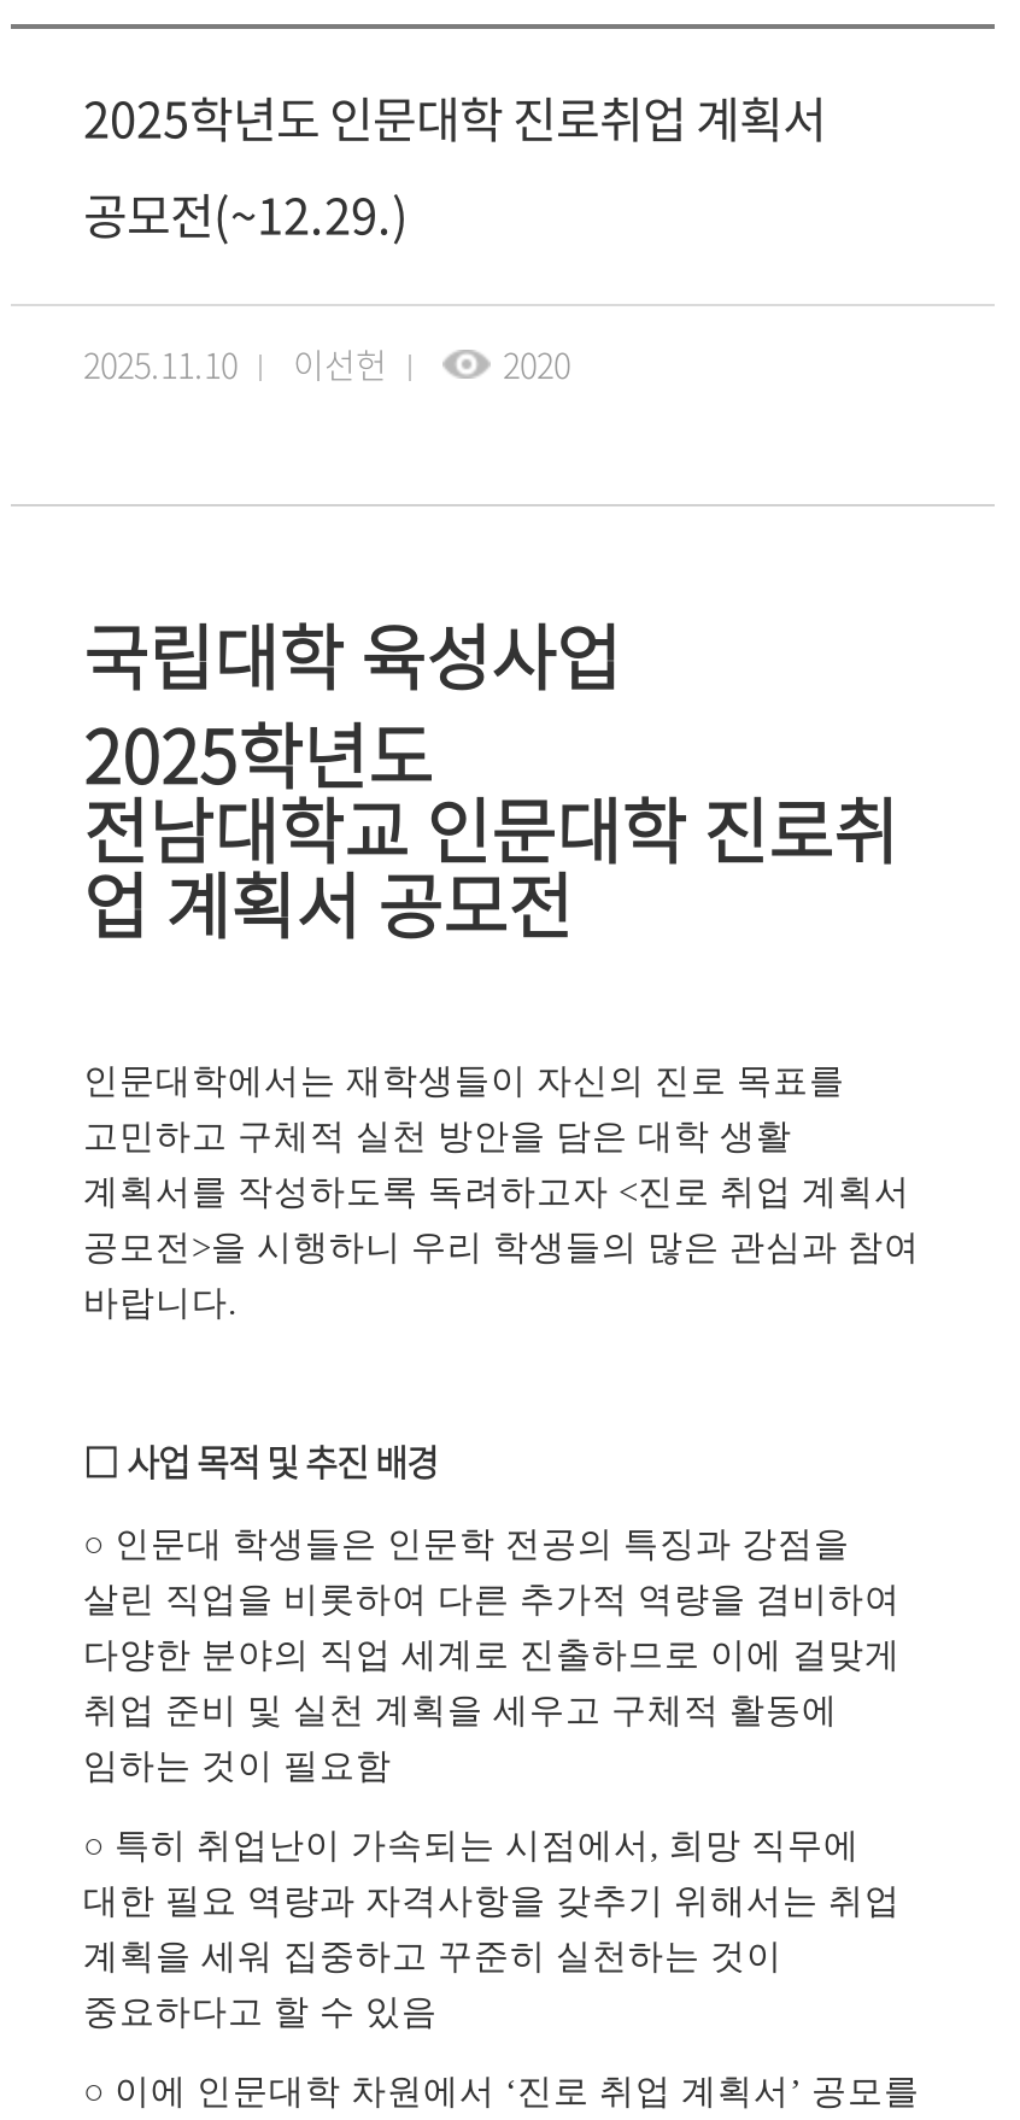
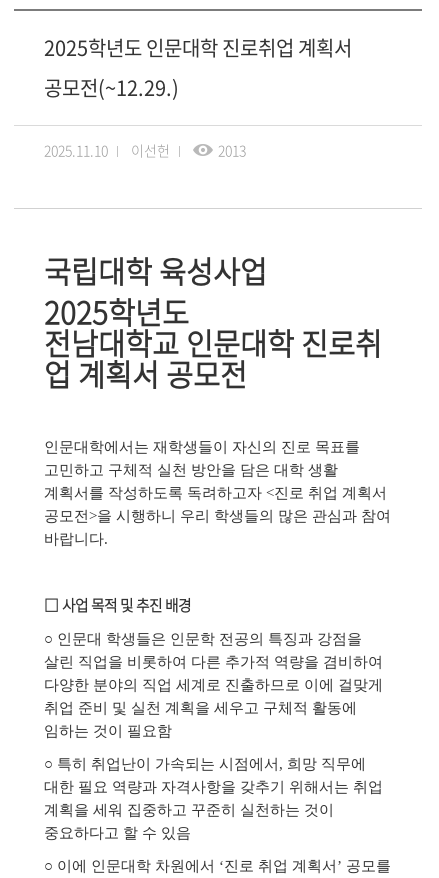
[503,340,570,388] 2020 -> [218,140,246,160] 2013

